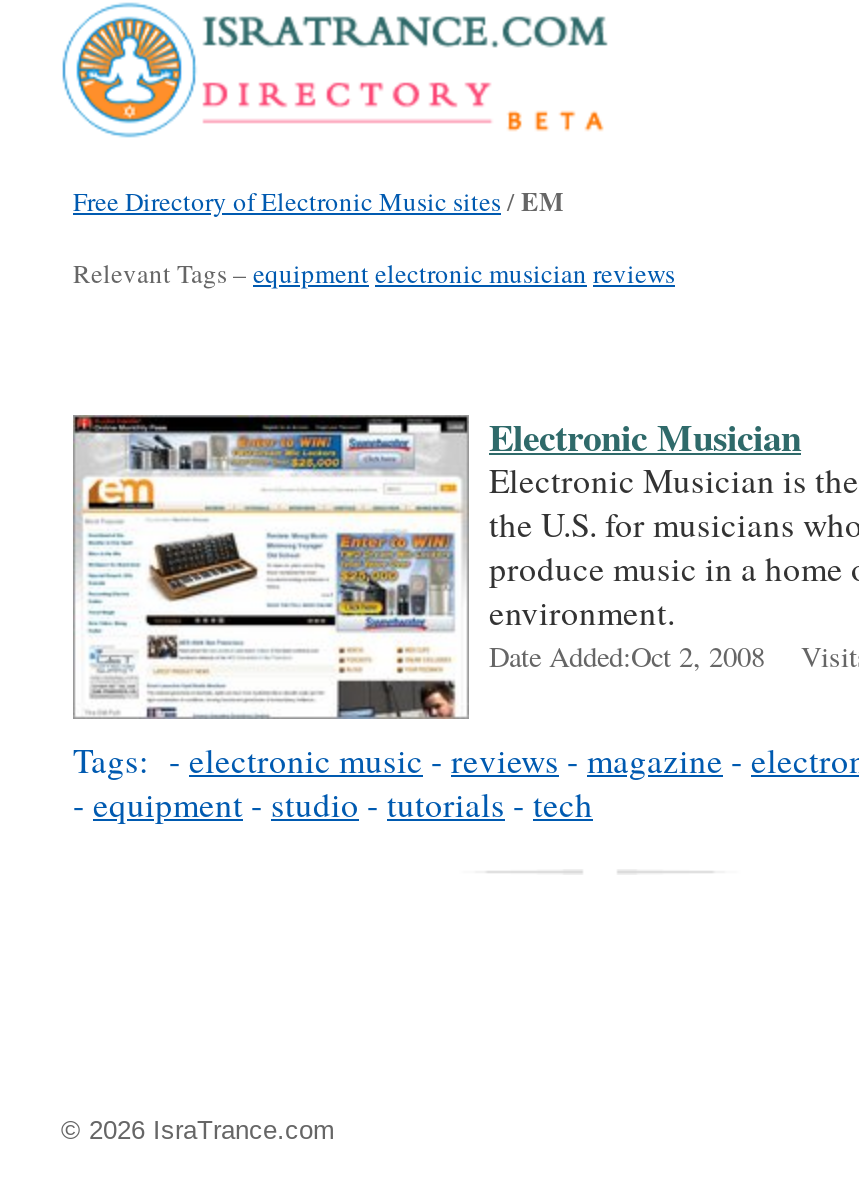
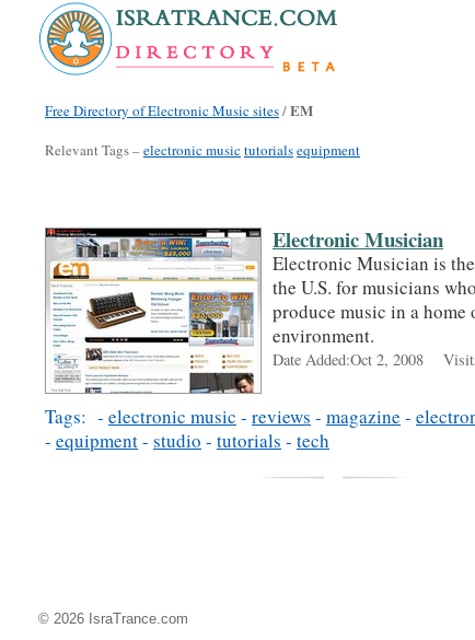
[73,255,675,291] Relevant Tags – equipment electronic musician reviews -> [45,140,360,160] Relevant Tags – electronic music tutorials equipment

